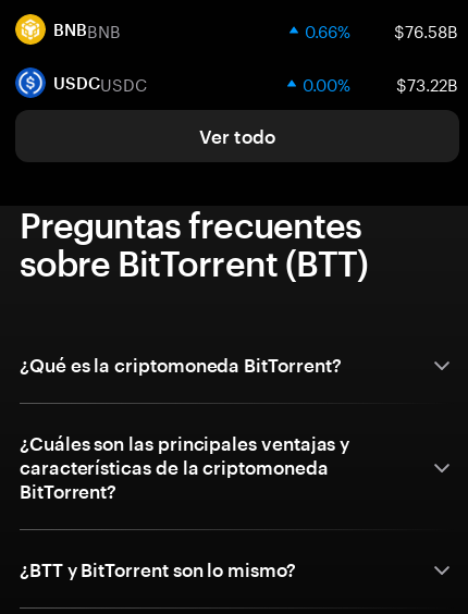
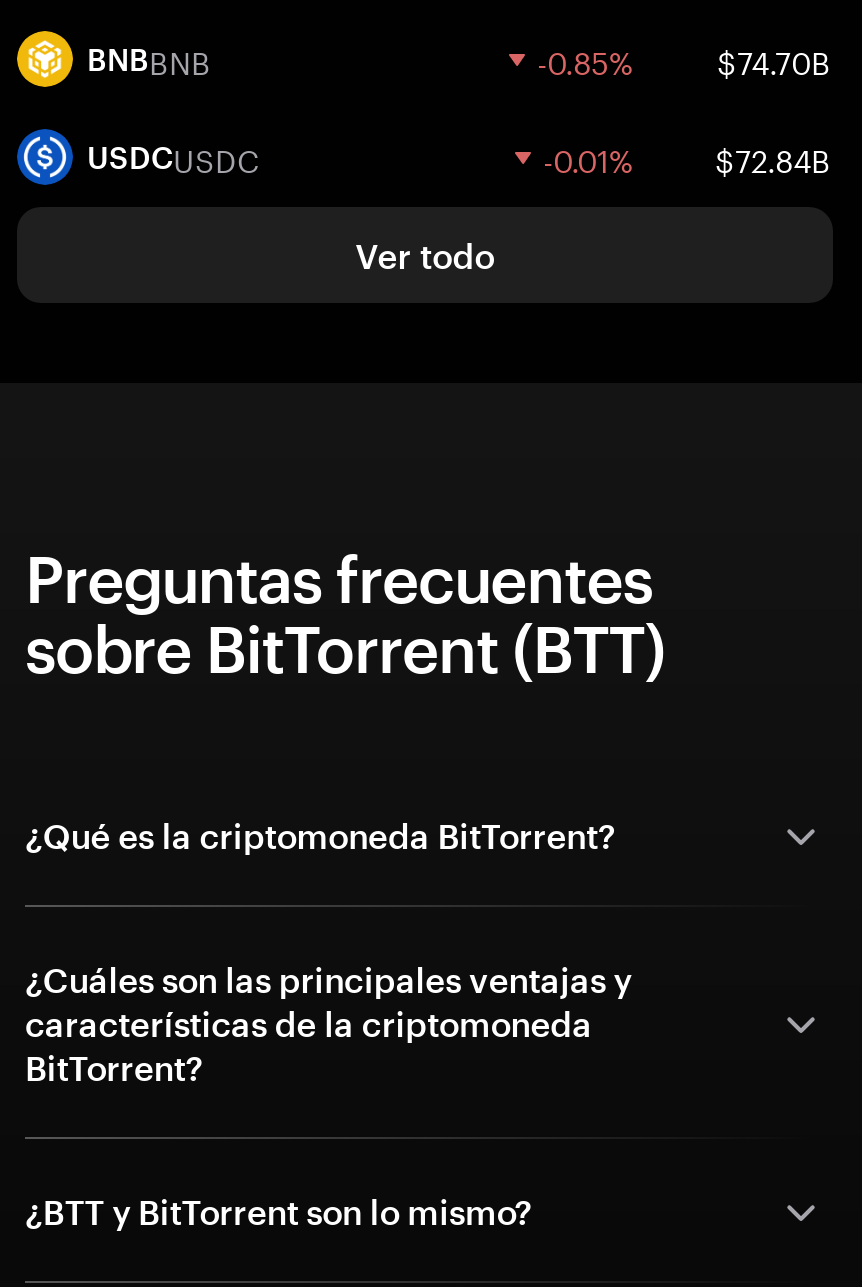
[305,16,458,42] 0.66% | $76.58B -> [537,35,831,83] -0.85% | $74.70B
[303,70,458,96] 0.00% | $73.22B -> [543,133,831,181] -0.01% | $72.84B

